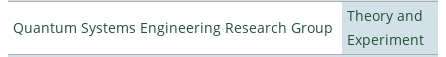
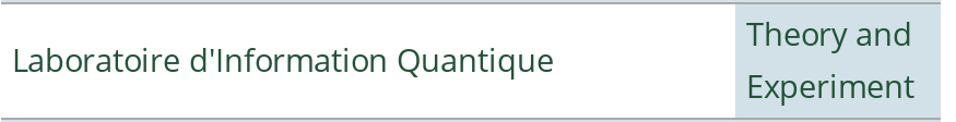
[13,18,333,37] Quantum Systems Engineering Research Group -> [12,39,554,81] Laboratoire d'Information Quantique

